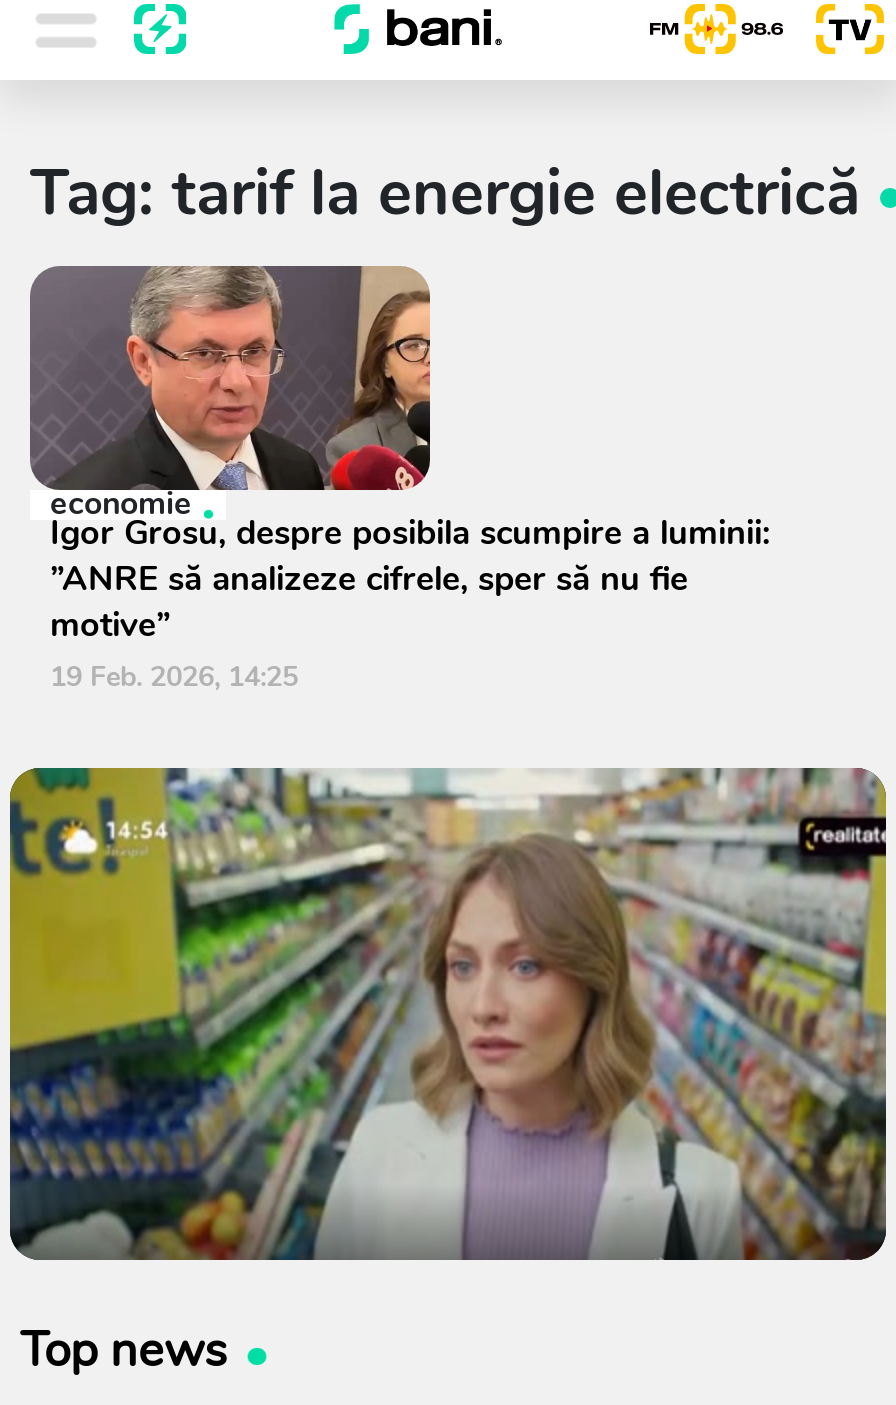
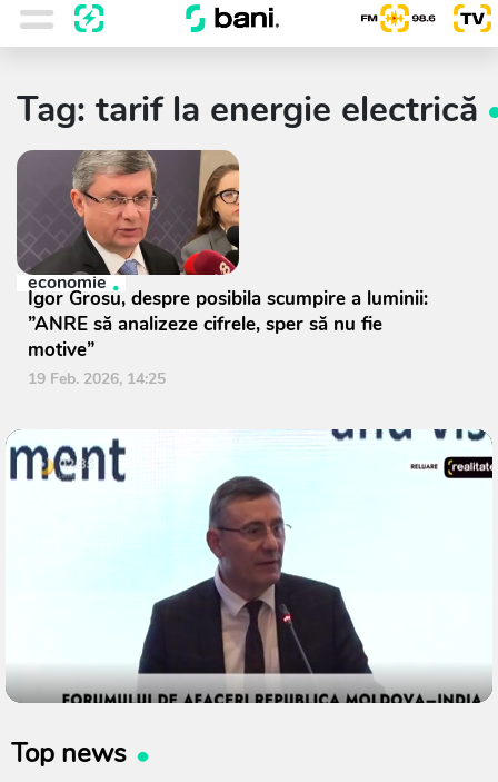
[8,766,888,1260] [image] -> [6,428,492,704] [image]

